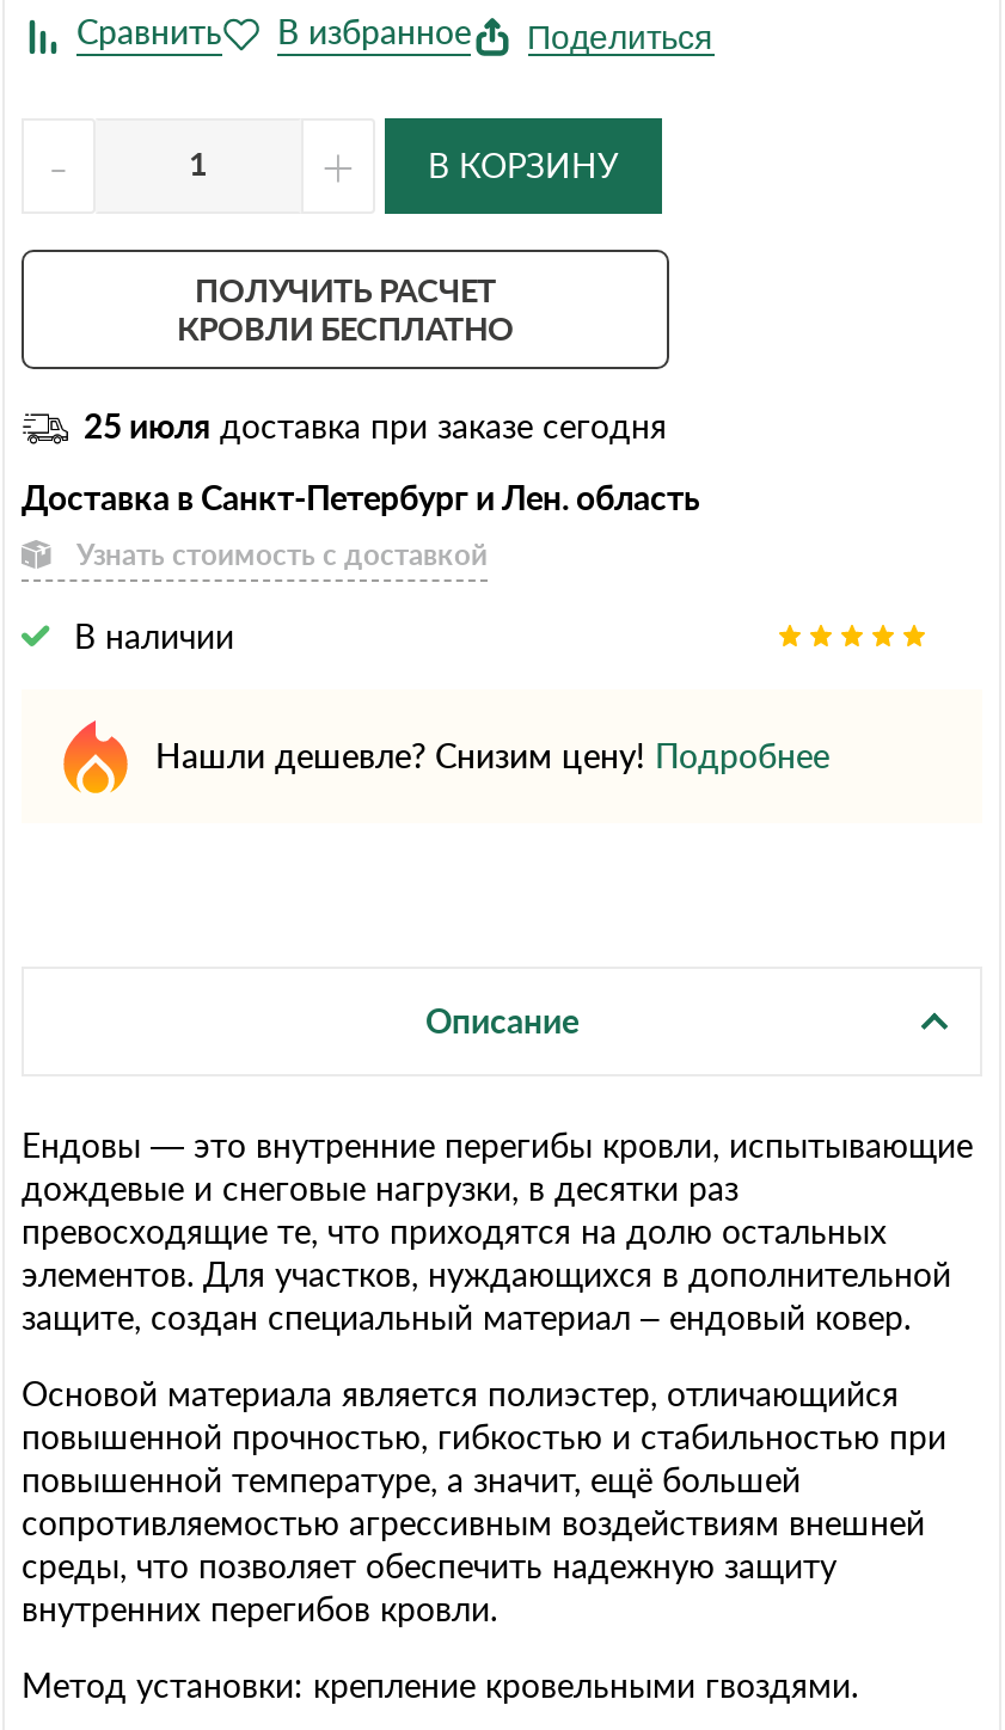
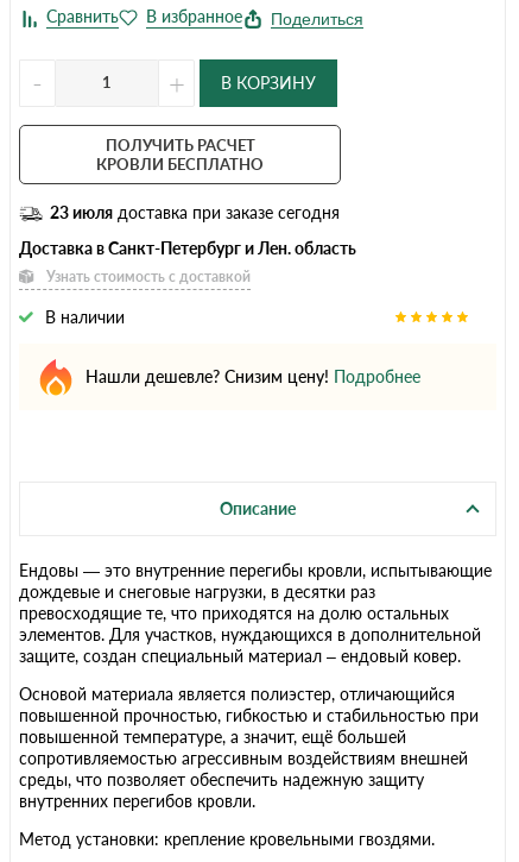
[84,404,667,444] 25 июля доставка при заказе сегодня -> [50,202,340,222] 23 июля доставка при заказе сегодня

